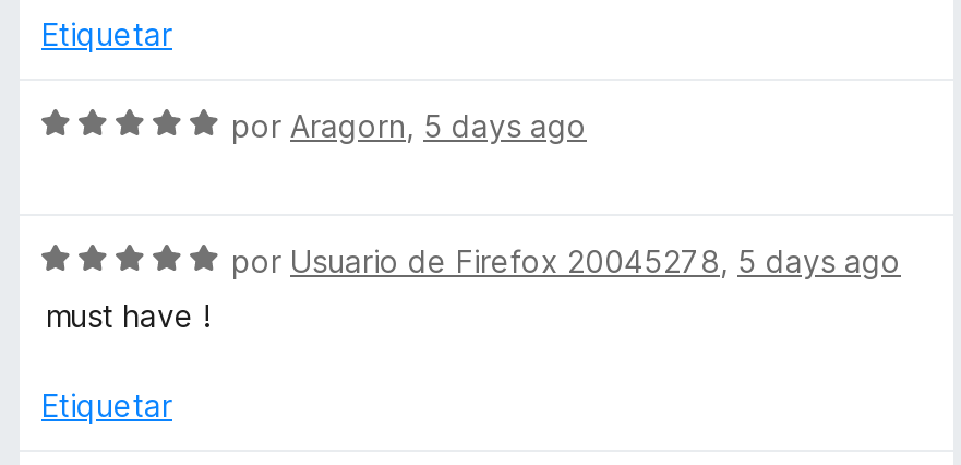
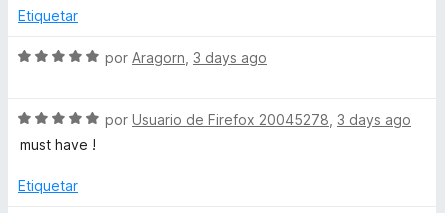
[231,107,587,144] por Aragorn, 5 days ago -> [105,49,267,66] por Aragorn, 3 days ago
[231,242,901,279] por Usuario de Firefox 20045278, 5 days ago -> [105,111,411,128] por Usuario de Firefox 20045278, 3 days ago

